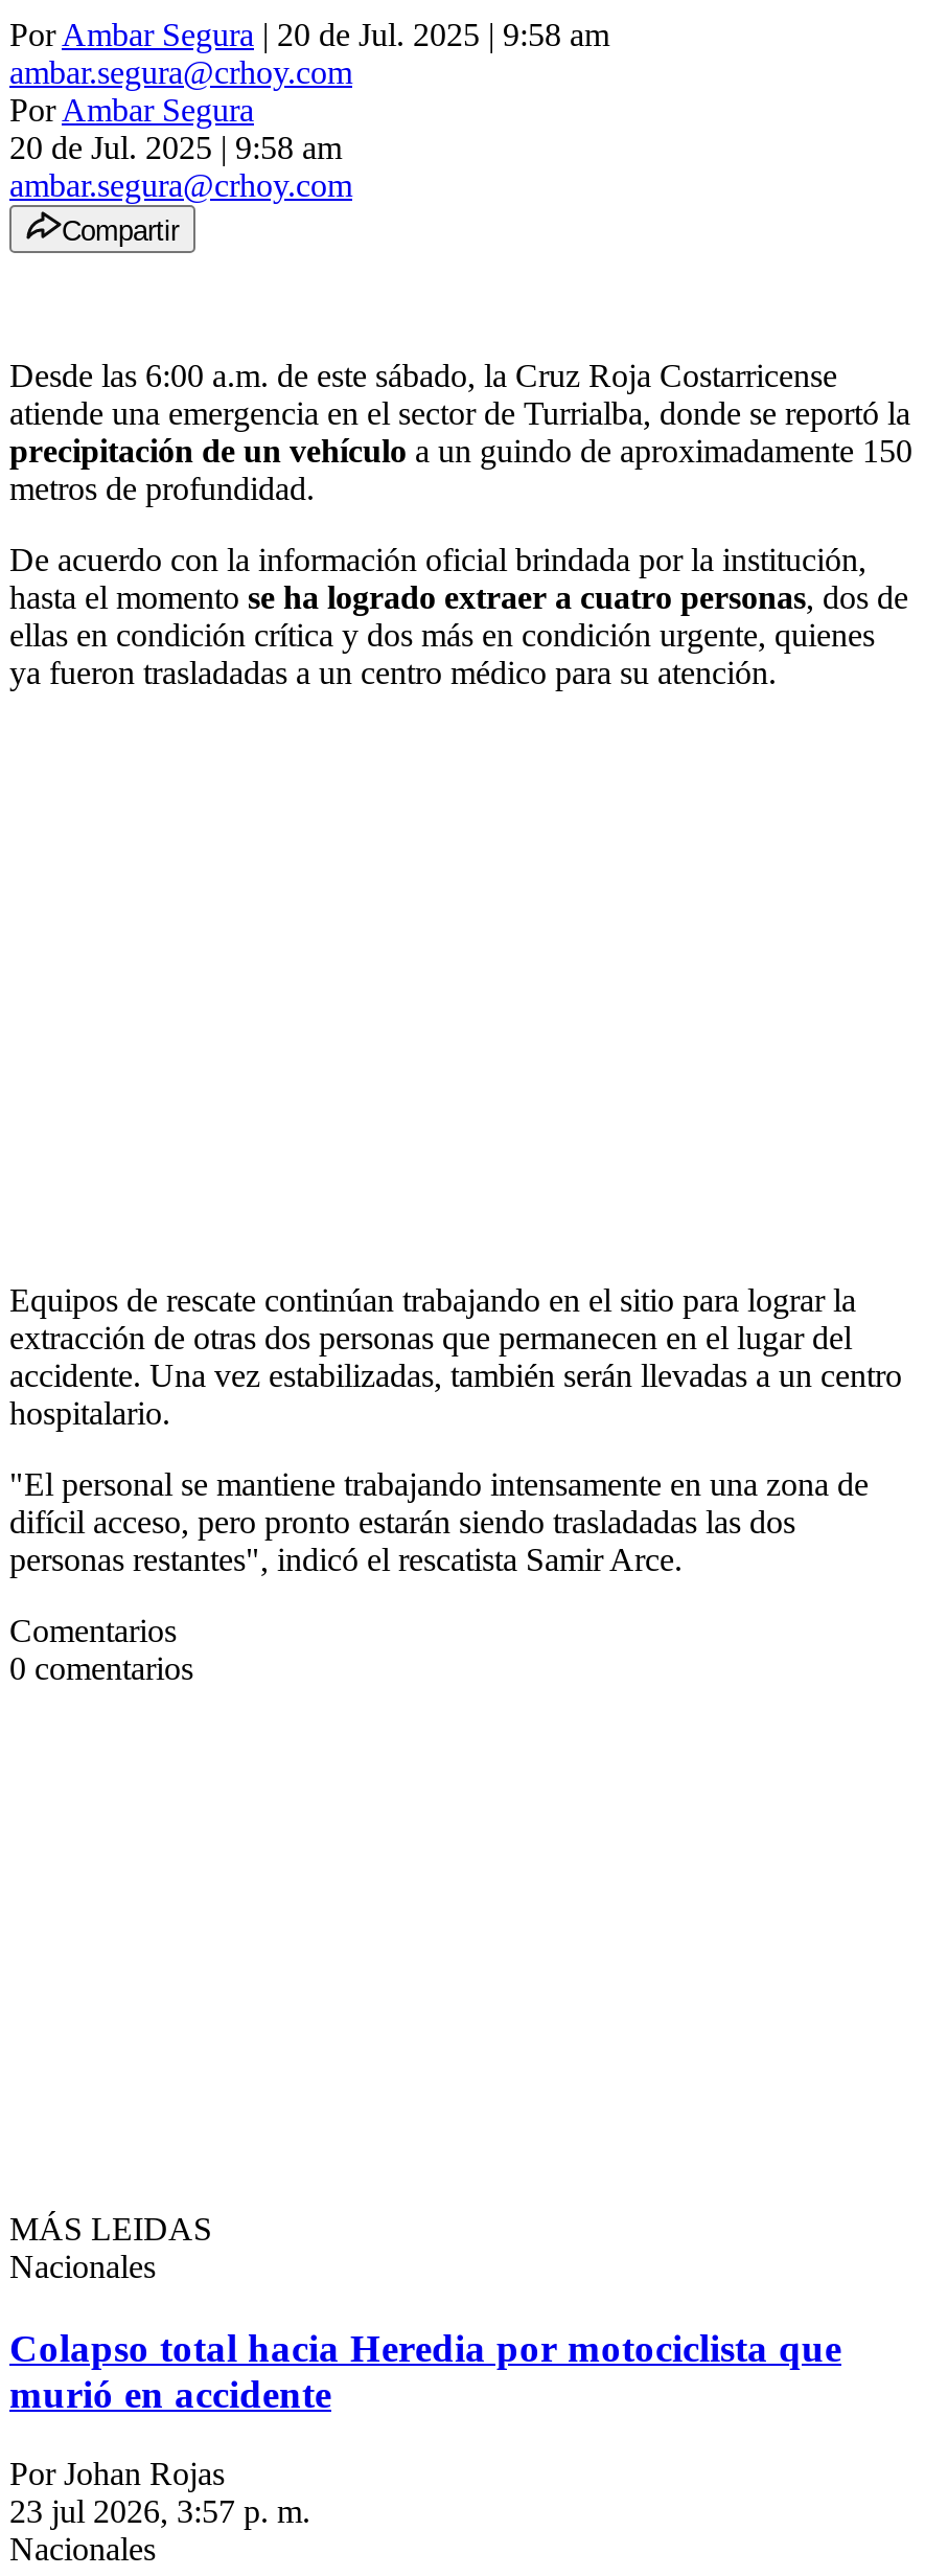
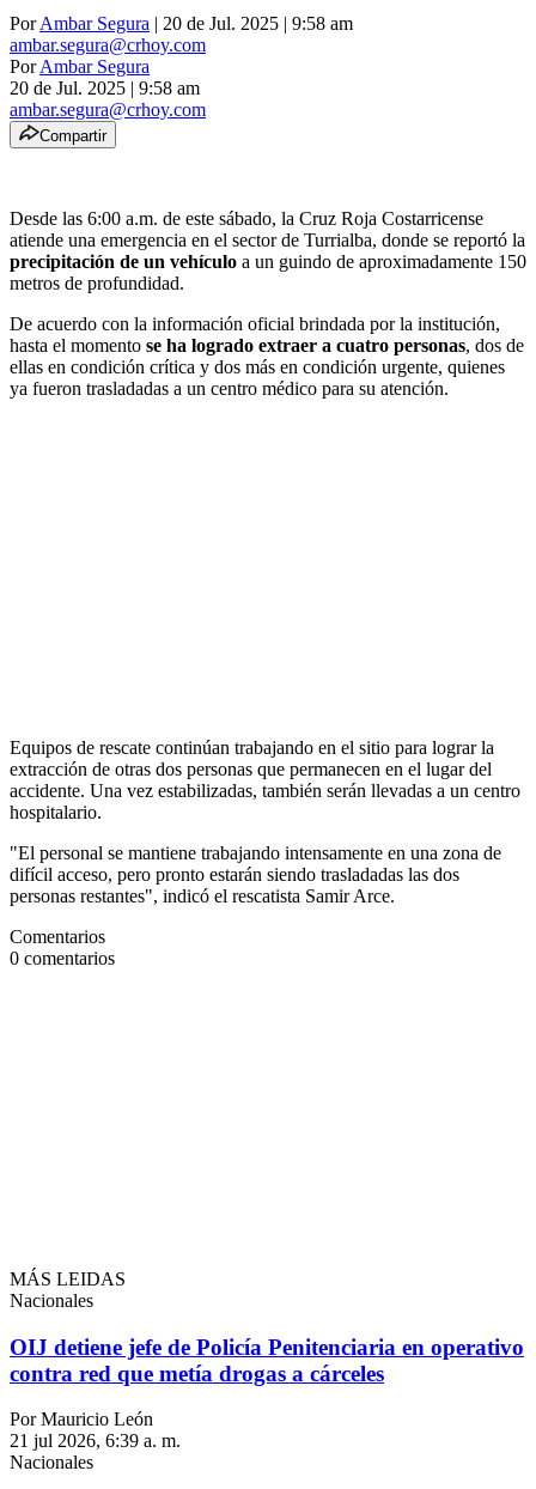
[9,2325,841,2415] Colapso total hacia Heredia por motociclista que | murió en accidente -> [10,1334,524,1385] OIJ detiene jefe de Policía Penitenciaria en operativo | contra red que metía drogas a cárceles
[9,2456,310,2529] Por Johan Rojas | 23 jul 2026, 3:57 p. m. -> [10,1409,181,1451] Por Mauricio León | 21 jul 2026, 6:39 a. m.

